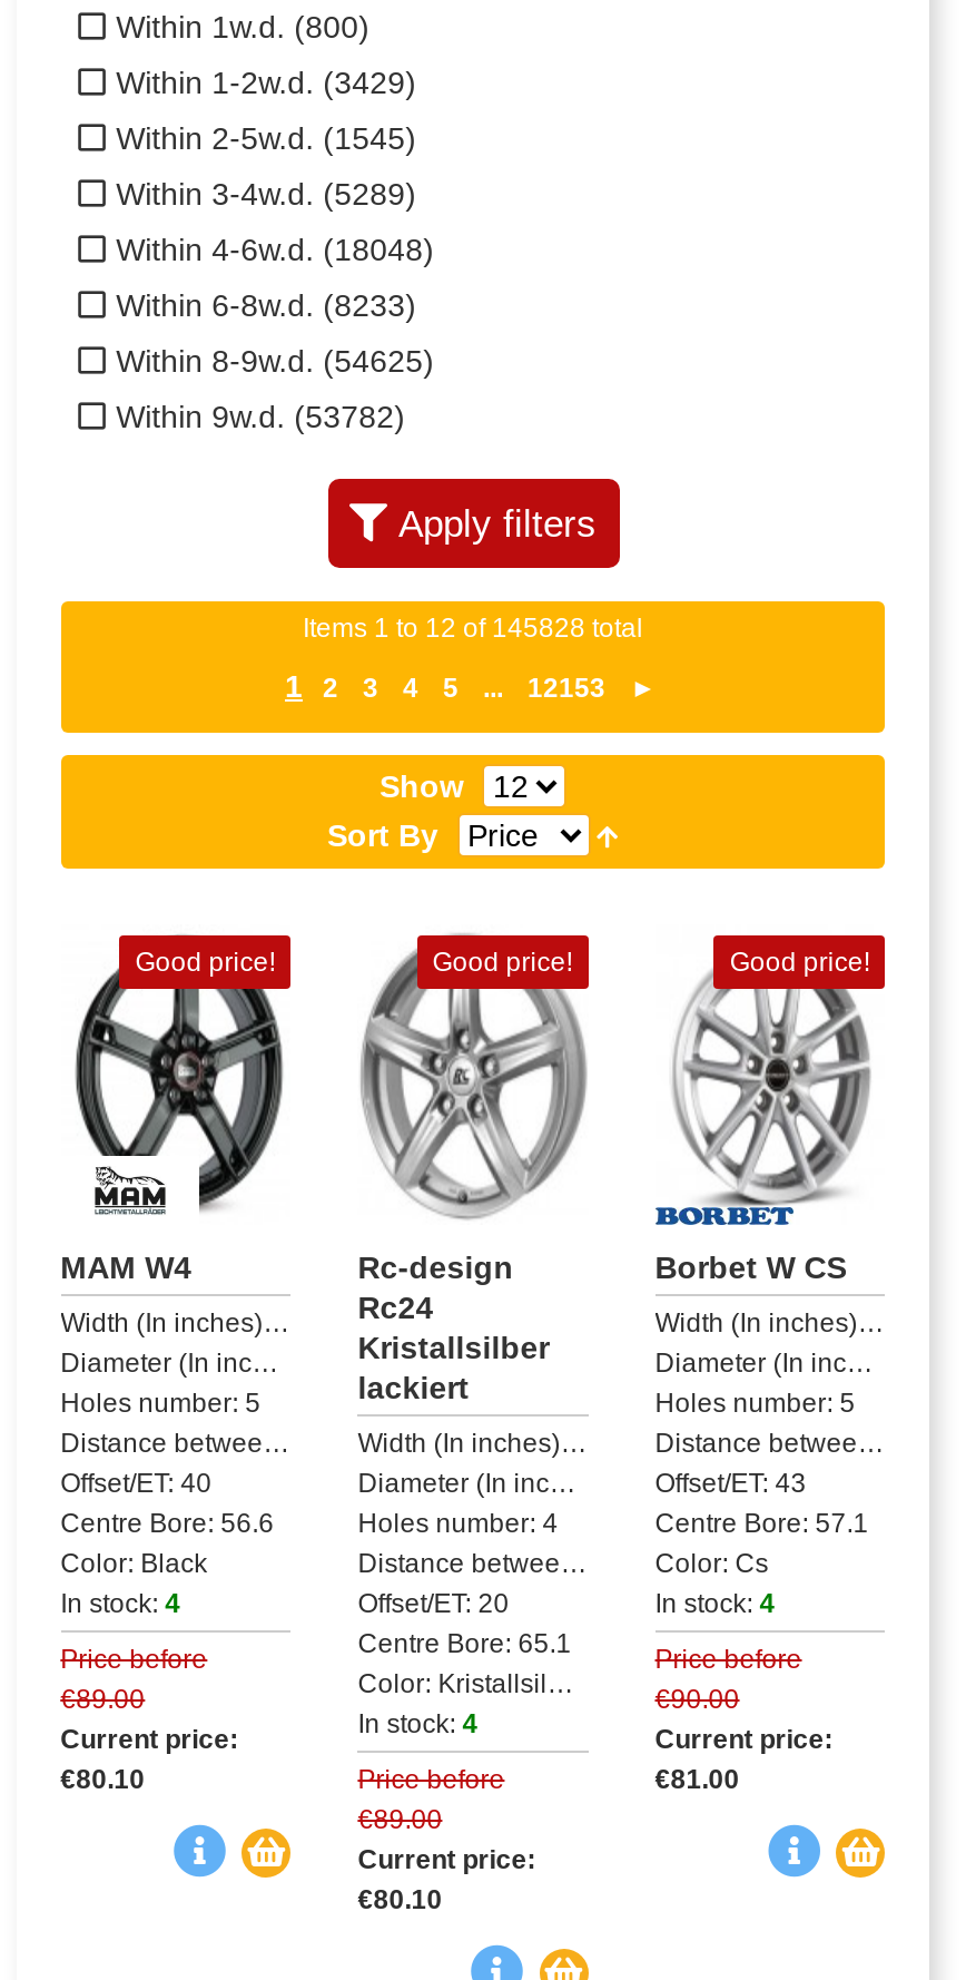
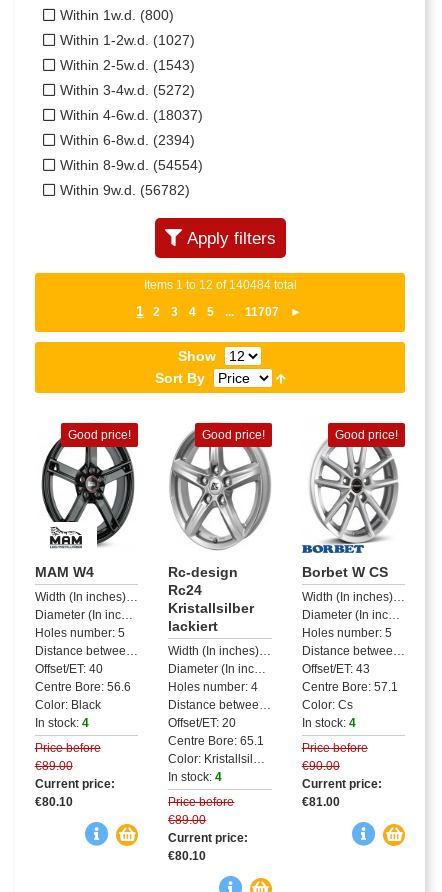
[116,65,417,101] Within 1-2w.d. (3429) -> [60,32,195,48] Within 1-2w.d. (1027)
[116,121,417,157] Within 2-5w.d. (1545) -> [60,57,195,73] Within 2-5w.d. (1543)
[116,177,417,212] Within 3-4w.d. (5289) -> [60,82,195,98] Within 3-4w.d. (5272)
[116,232,434,268] Within 4-6w.d. (18048) -> [60,107,203,123] Within 4-6w.d. (18037)
[116,288,417,324] Within 6-8w.d. (8233) -> [60,132,195,148] Within 6-8w.d. (2394)
[116,344,434,379] Within 8-9w.d. (54625) -> [60,157,203,173] Within 8-9w.d. (54554)
[116,399,406,435] Within 9w.d. (53782) -> [60,182,190,198] Within 9w.d. (56782)
[303,613,643,644] Items 1 to 12 of 145828 total -> [143,278,296,292] Items 1 to 12 of 140484 total
[528,673,605,704] 12153 -> [245,305,279,319] 11707

